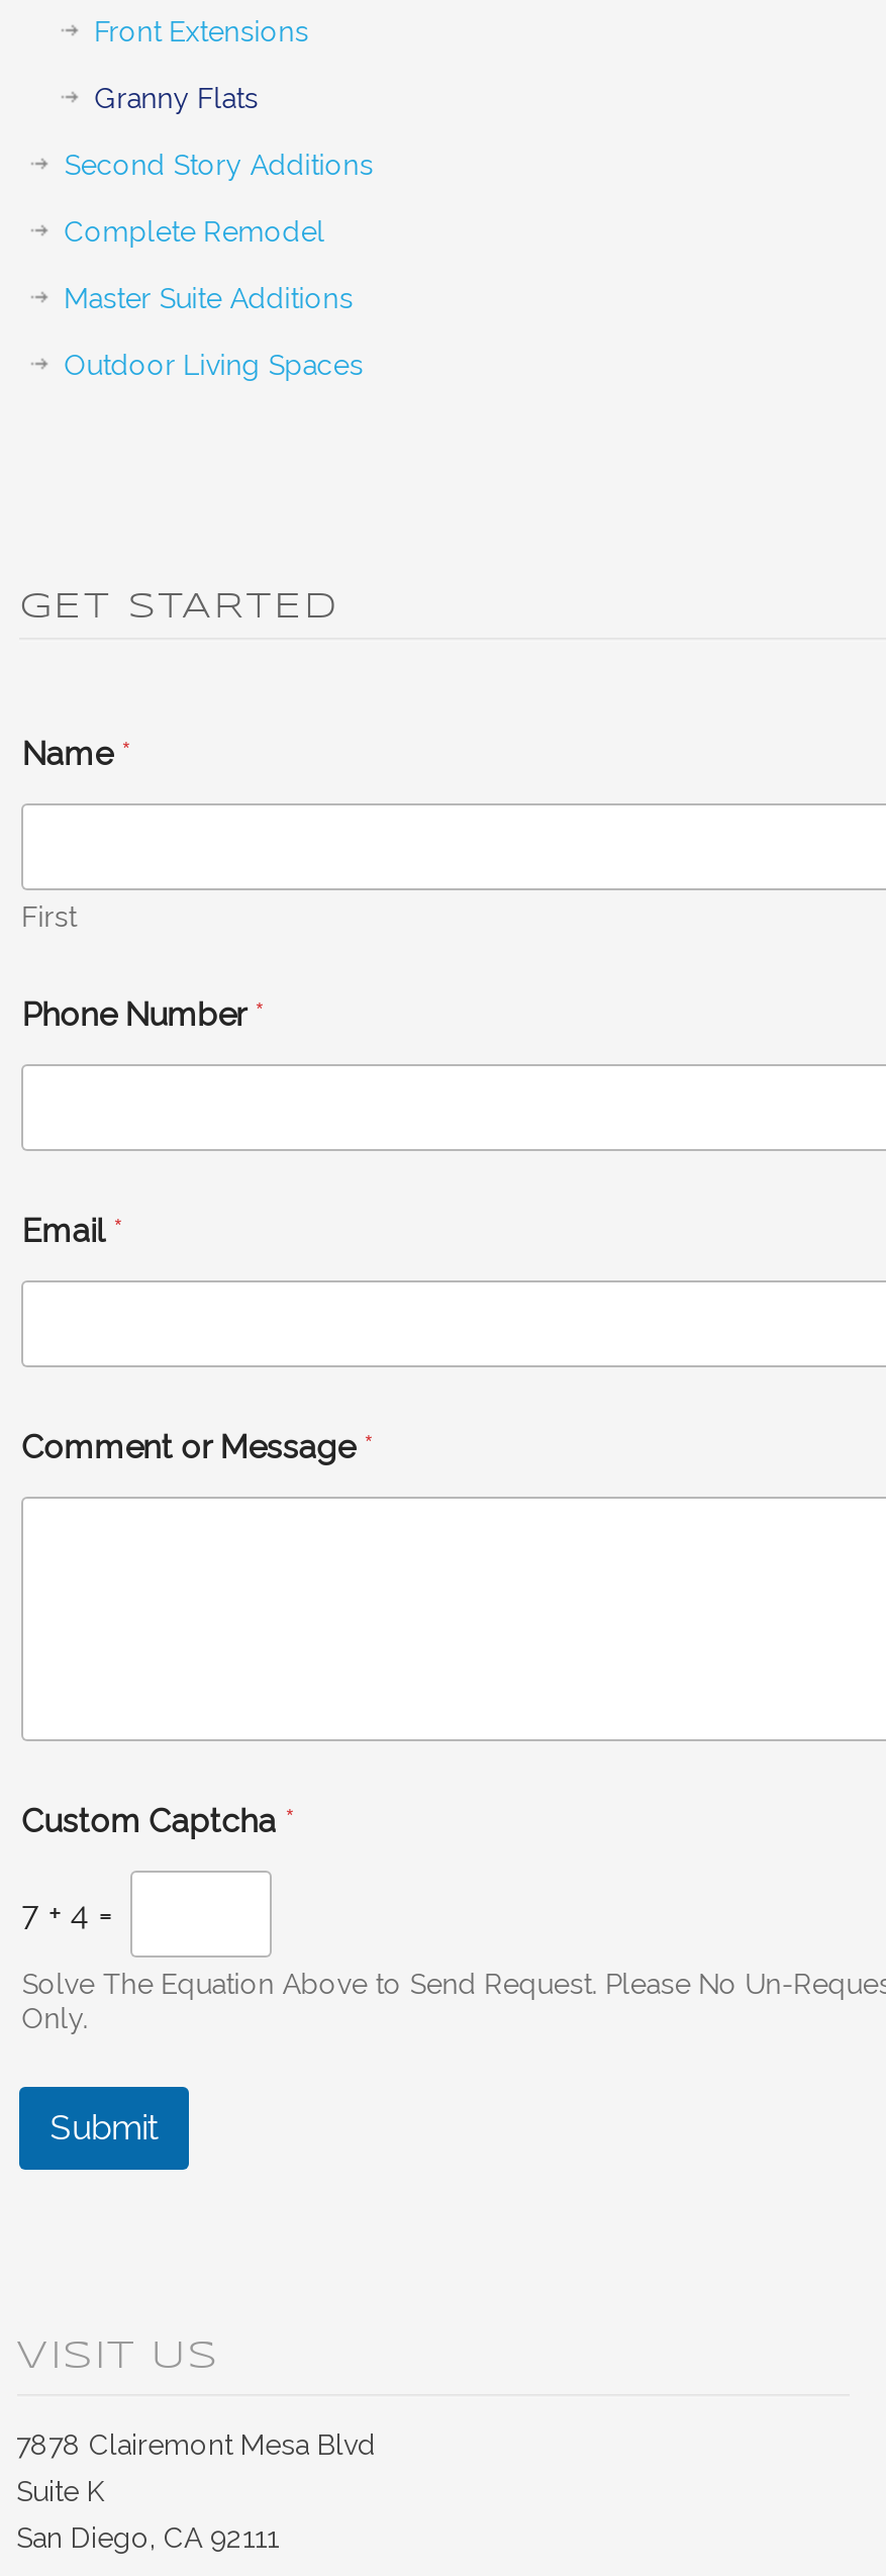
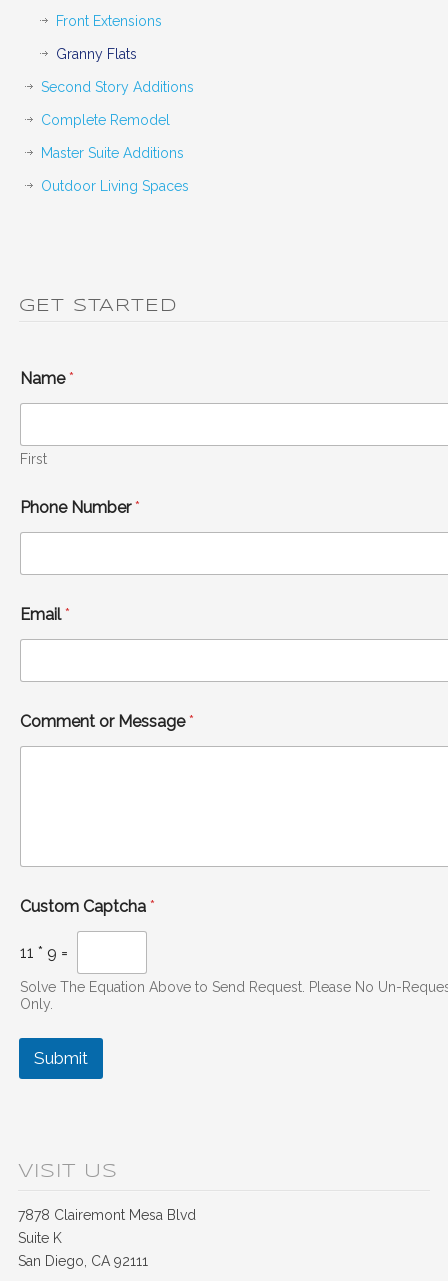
[22,1894,113,1932] 7 + 4 = -> [20,943,68,962] 11 * 9 =

